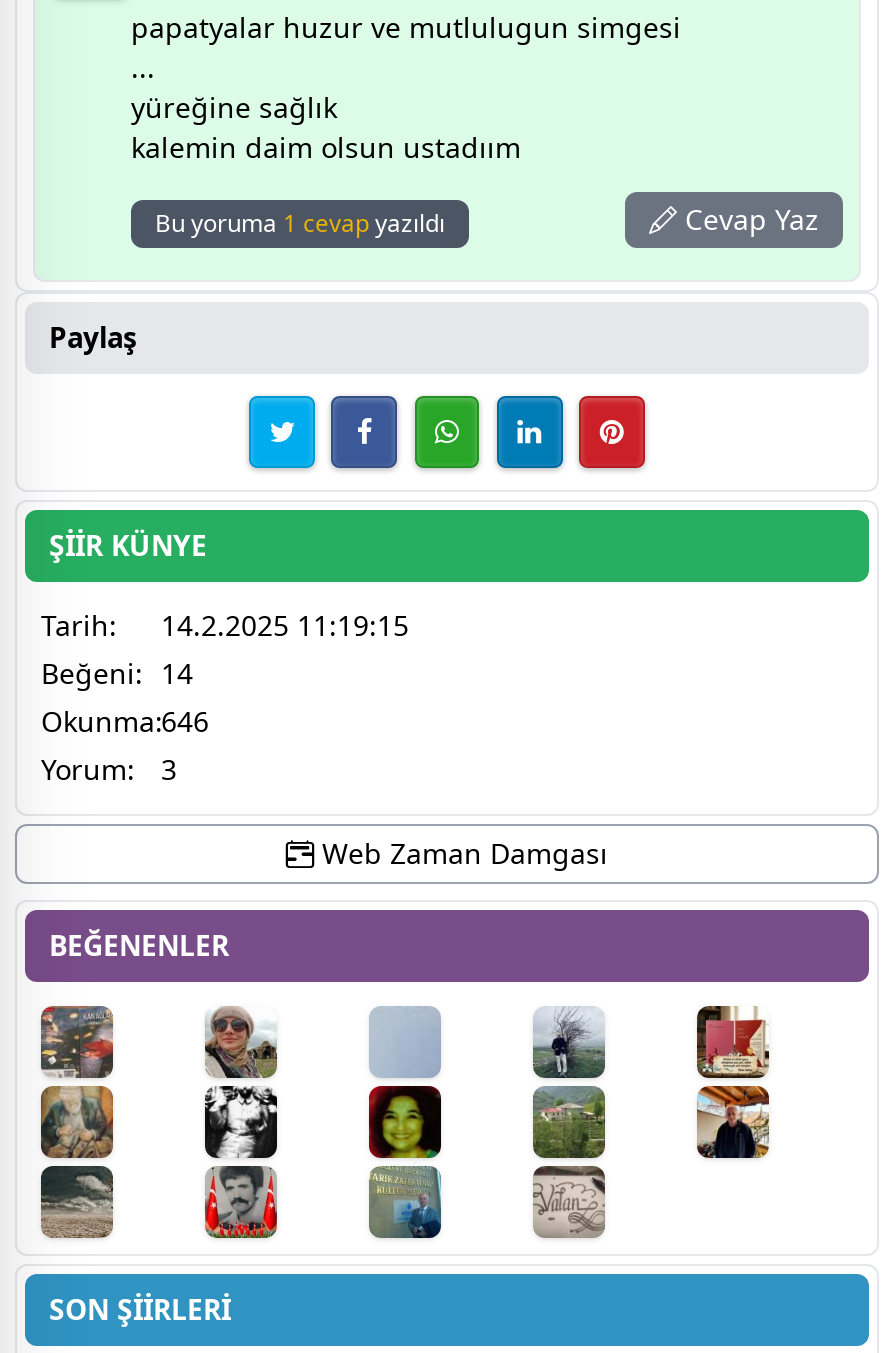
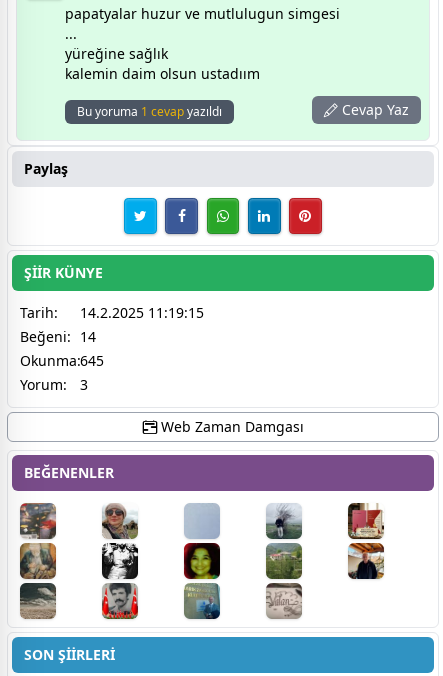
[41,703,209,741] Okunma:646 -> [20,351,104,370] Okunma:645

